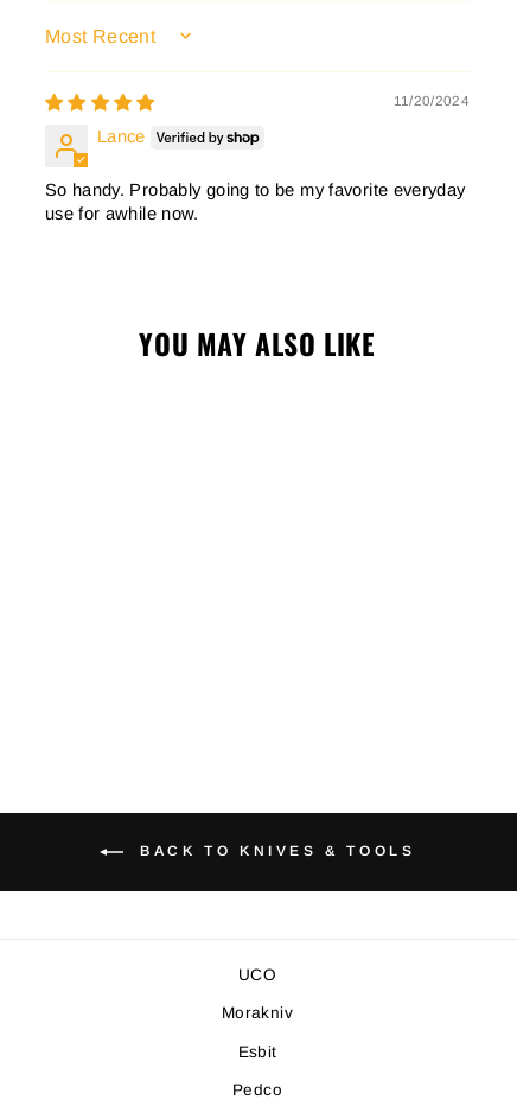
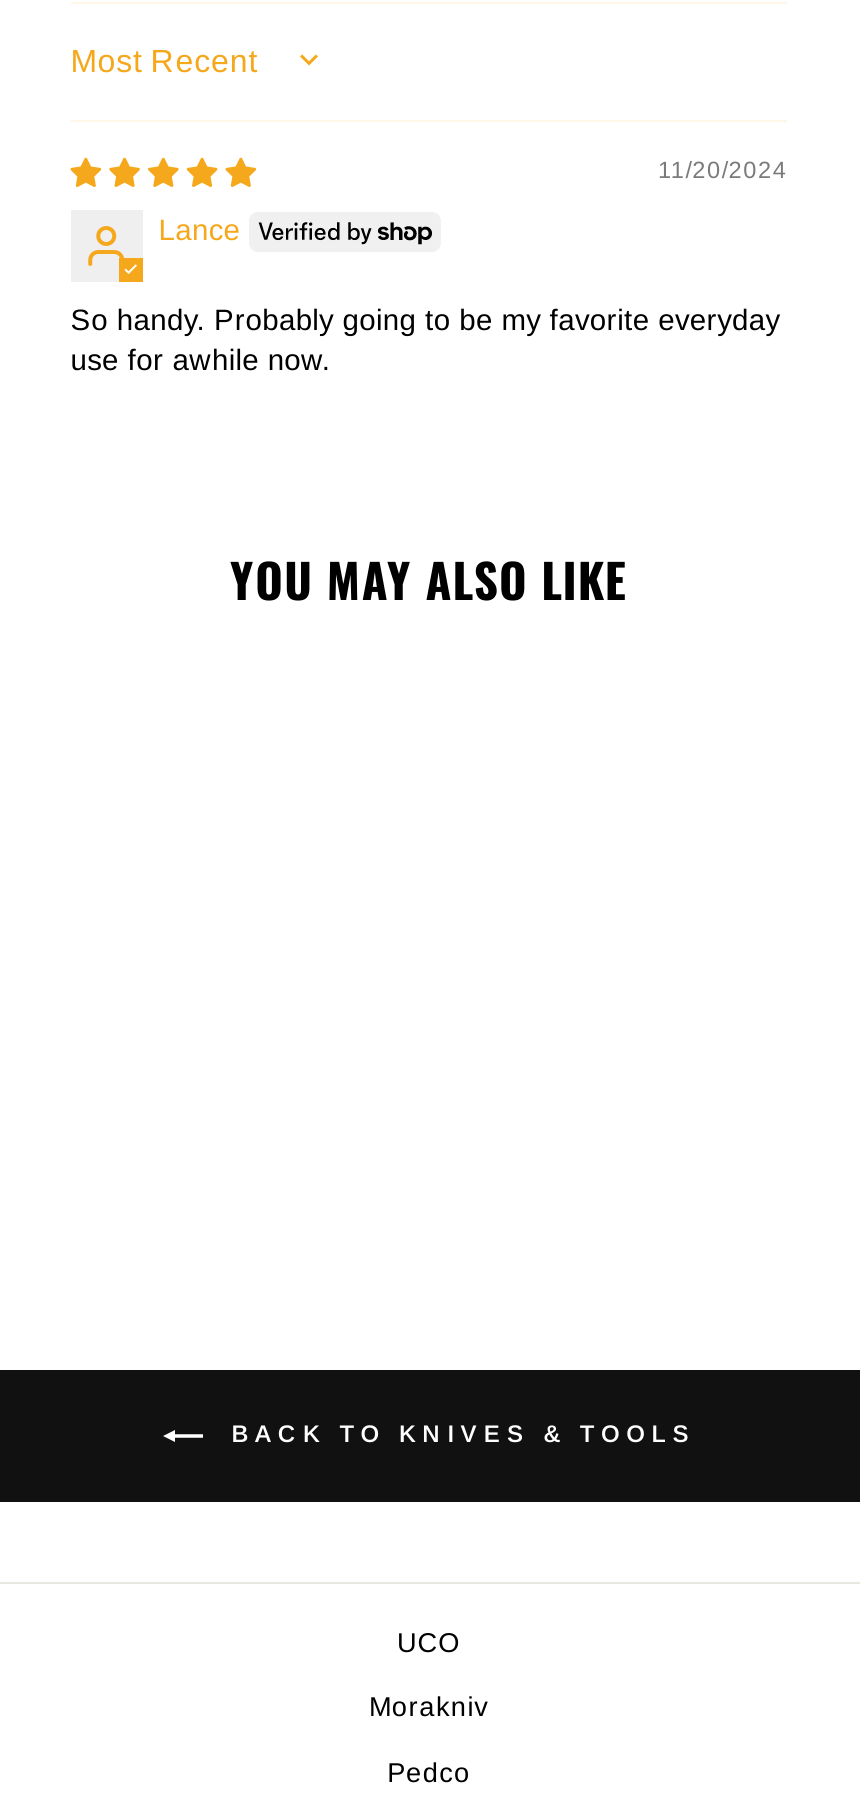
[238,1043,277,1061] Esbit -> none

